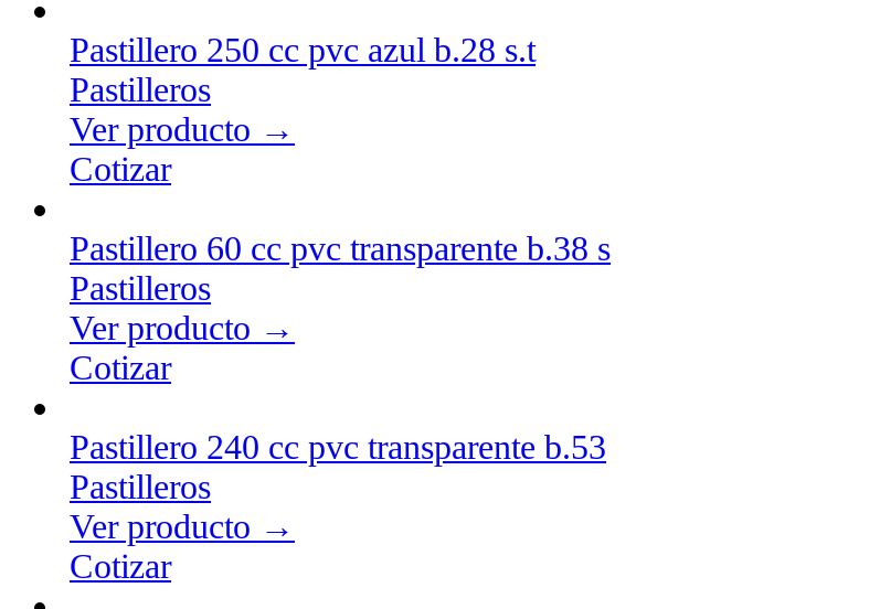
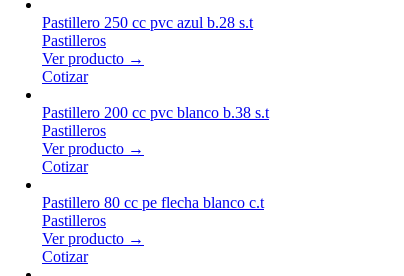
[70,229,611,267] Pastillero 60 cc pvc transparente b.38 s -> [42,104,269,121] Pastillero 200 cc pvc blanco b.38 s.t
[70,428,606,465] Pastillero 240 cc pvc transparente b.53 -> [42,194,264,211] Pastillero 80 cc pe flecha blanco c.t

